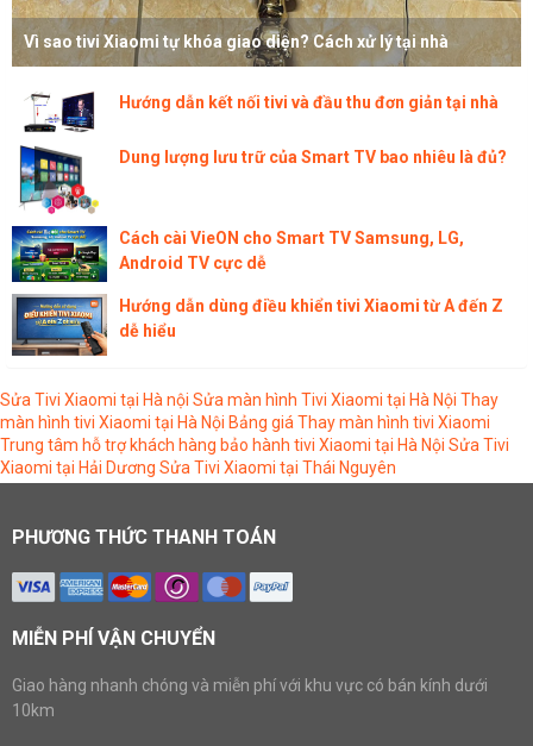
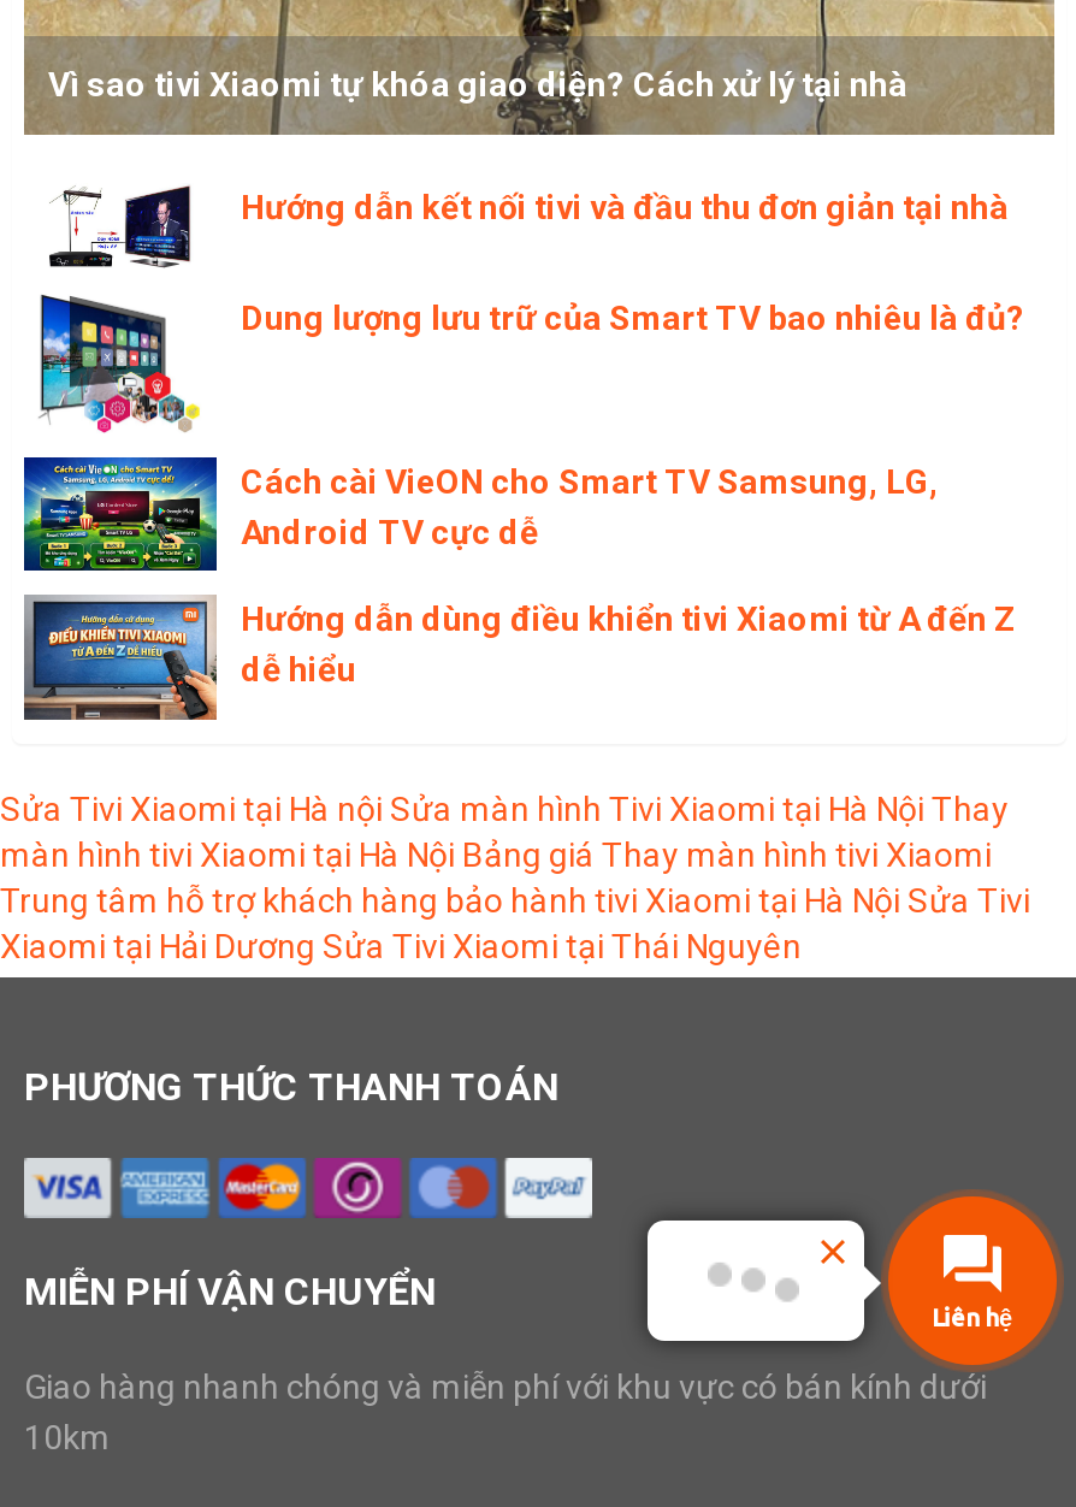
none -> [645,1189,1064,1367] [image]

